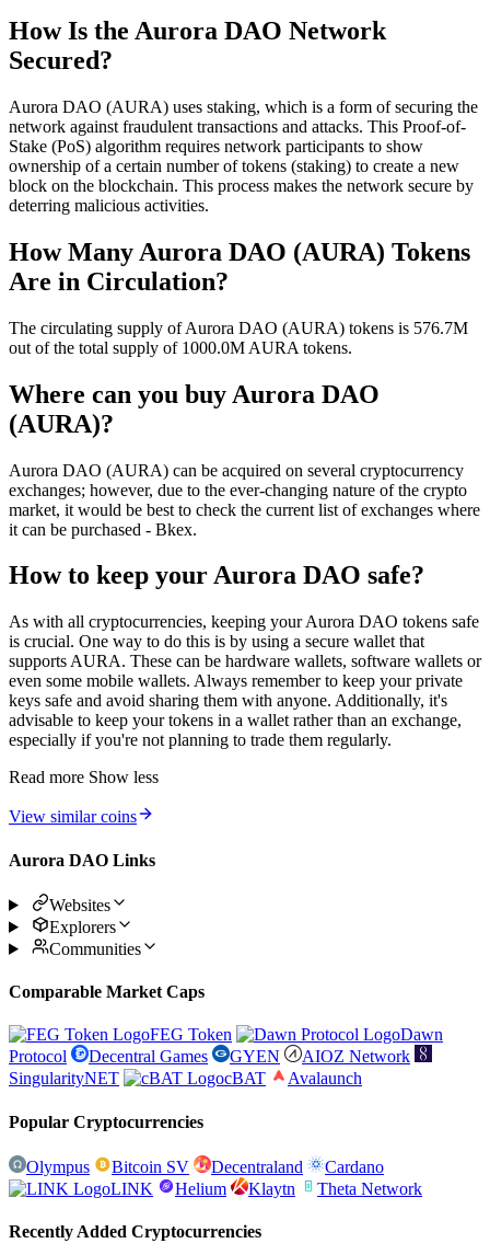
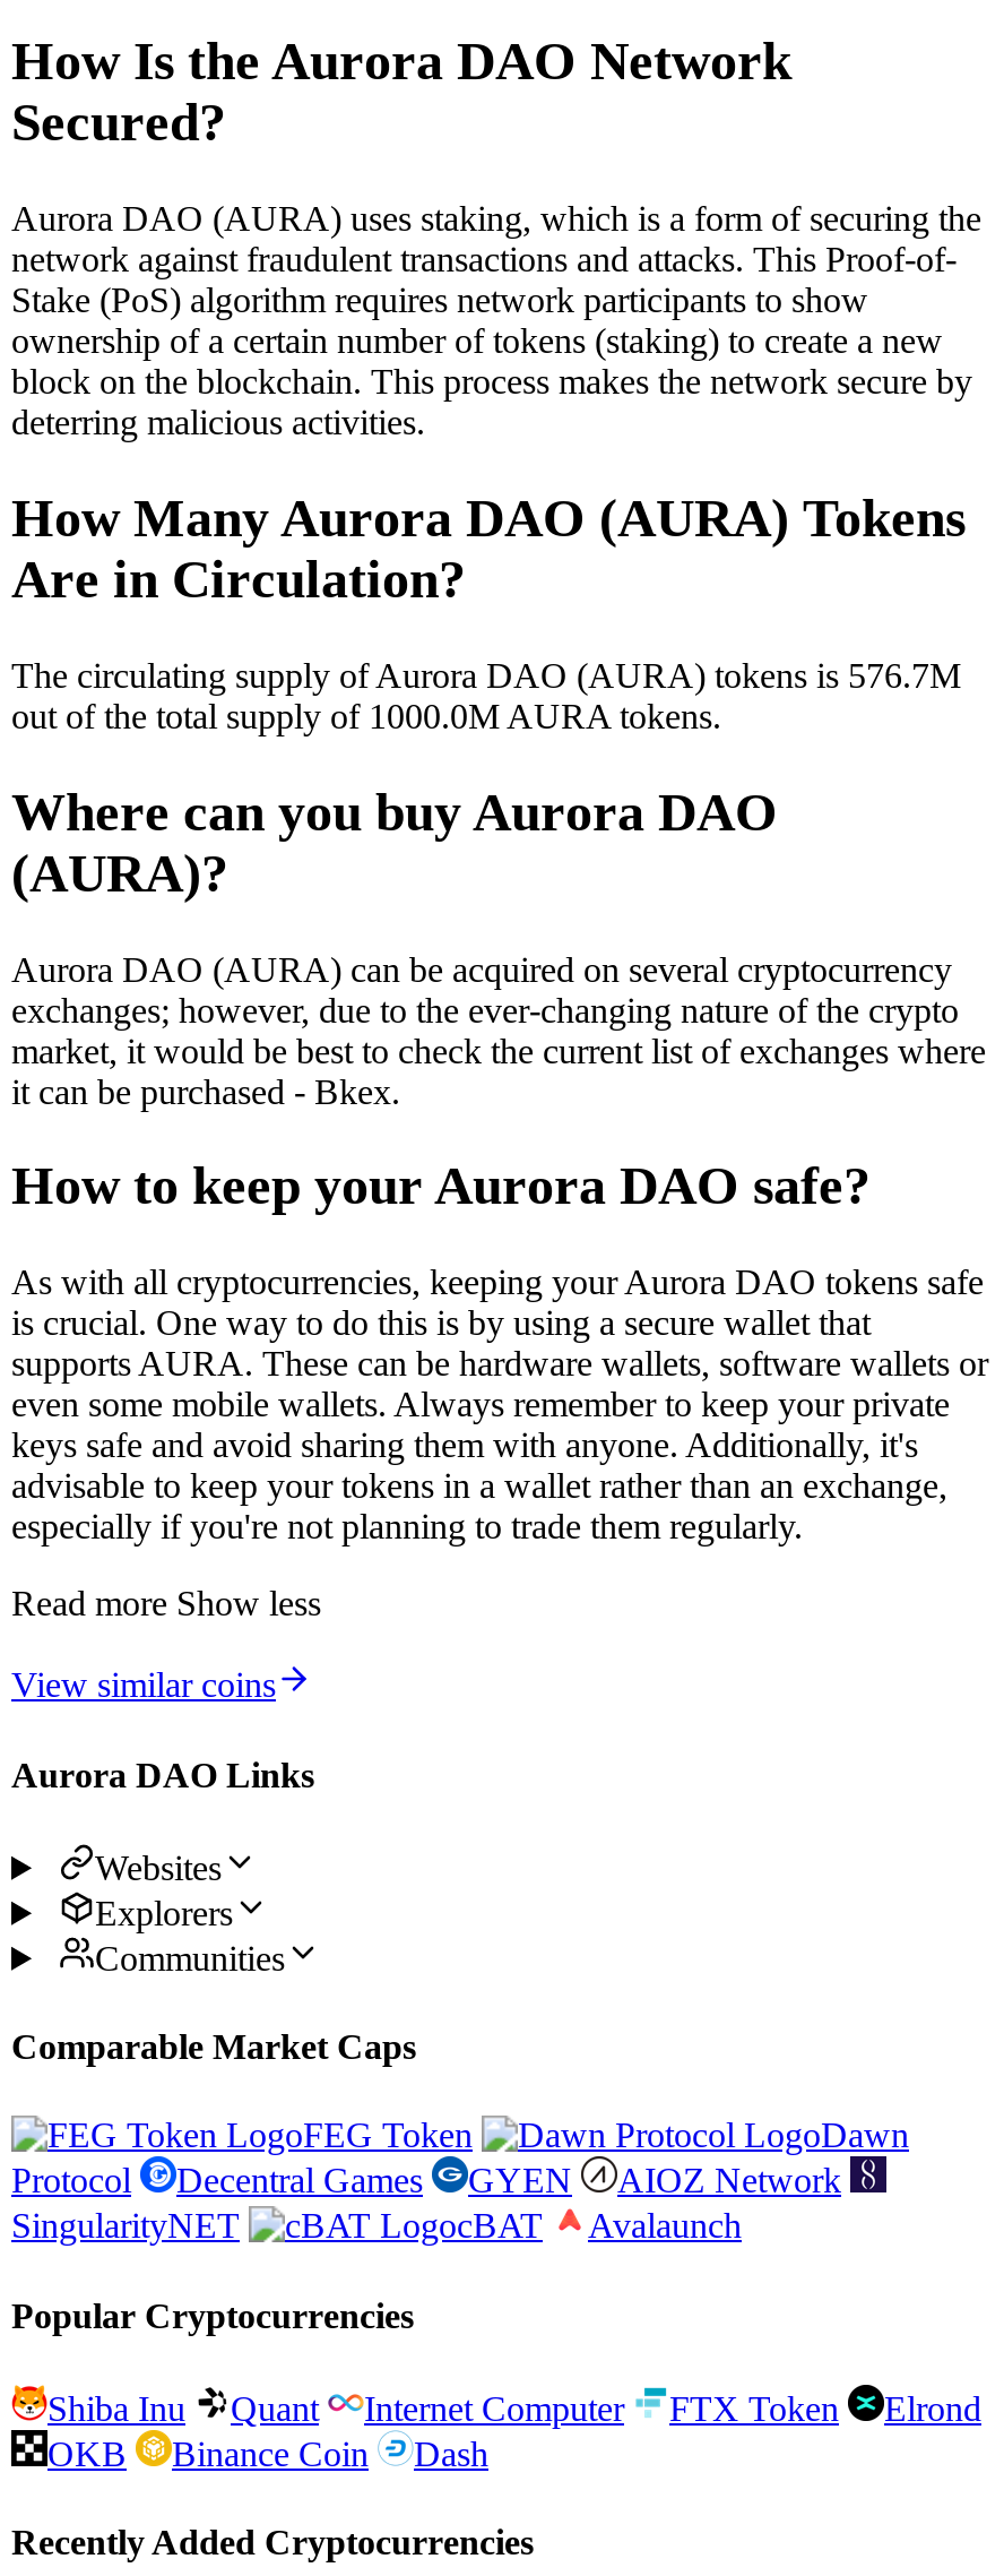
[26,1158,422,1198] Olympus | Bitcoin SV | Decentraland | Cardano | LINK | Helium | Klaytn | Theta Network -> [47,2389,981,2473] Shiba Inu | Quant | Internet Computer | FTX Token | Elrond | OKB | Binance Coin | Dash

